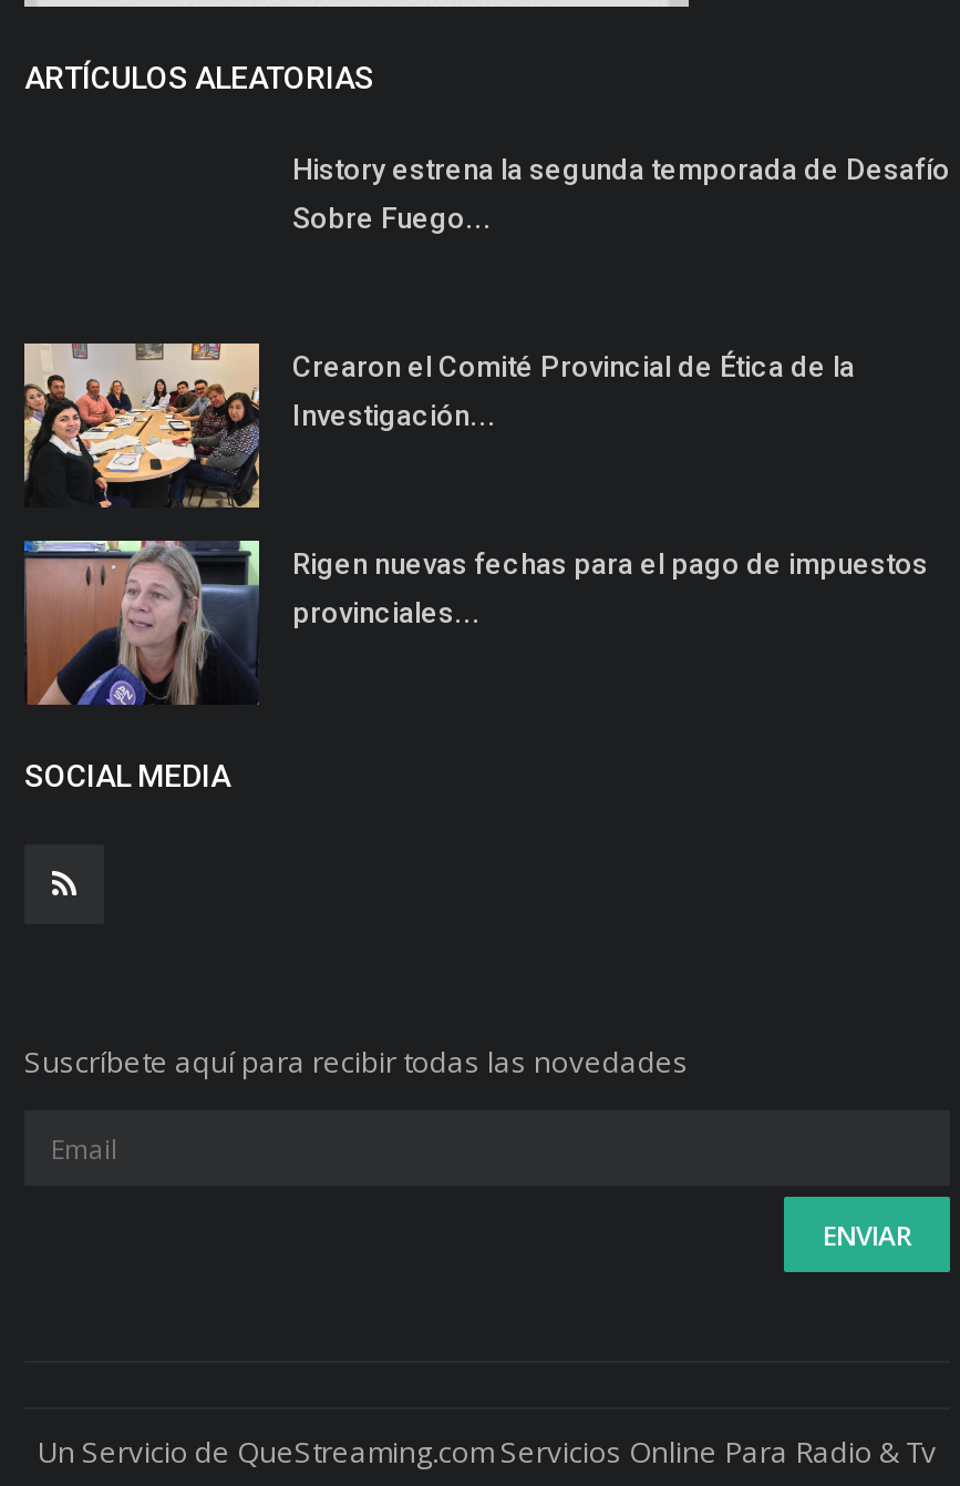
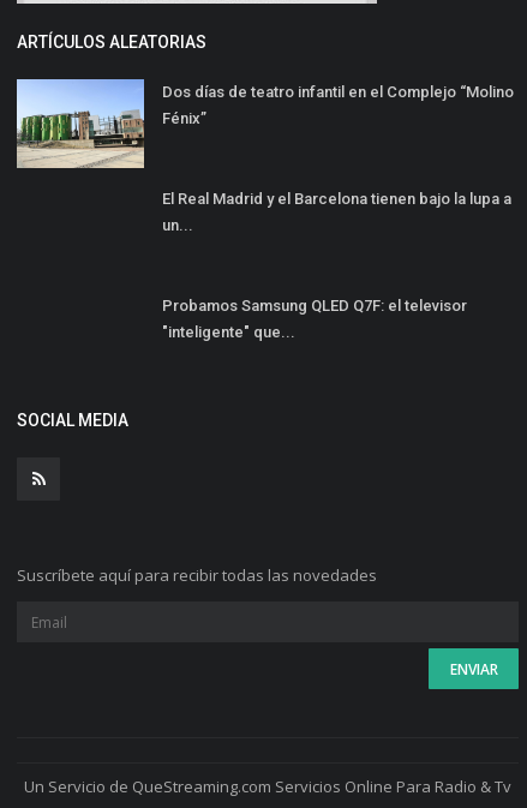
none -> [16,78,145,169] [image]
[292,154,950,187] History estrena la segunda temporada de Desafío -> [162,83,514,101] Dos días de teatro infantil en el Complejo “Molino
[292,203,492,236] Sobre Fuego... -> [162,110,206,128] Fénix”
[22,341,261,510] [image] -> none
[292,351,855,384] Crearon el Comité Provincial de Ética de la -> [162,190,511,208] El Real Madrid y el Barcelona tienen bajo la lupa a
[292,400,496,433] Investigación... -> [162,217,193,235] un...
[22,539,261,707] [image] -> none
[292,548,928,582] Rigen nuevas fechas para el pago de impuestos -> [162,297,467,315] Probamos Samsung QLED Q7F: el televisor
[292,597,481,630] provinciales... -> [162,323,295,341] "inteligente" que...

